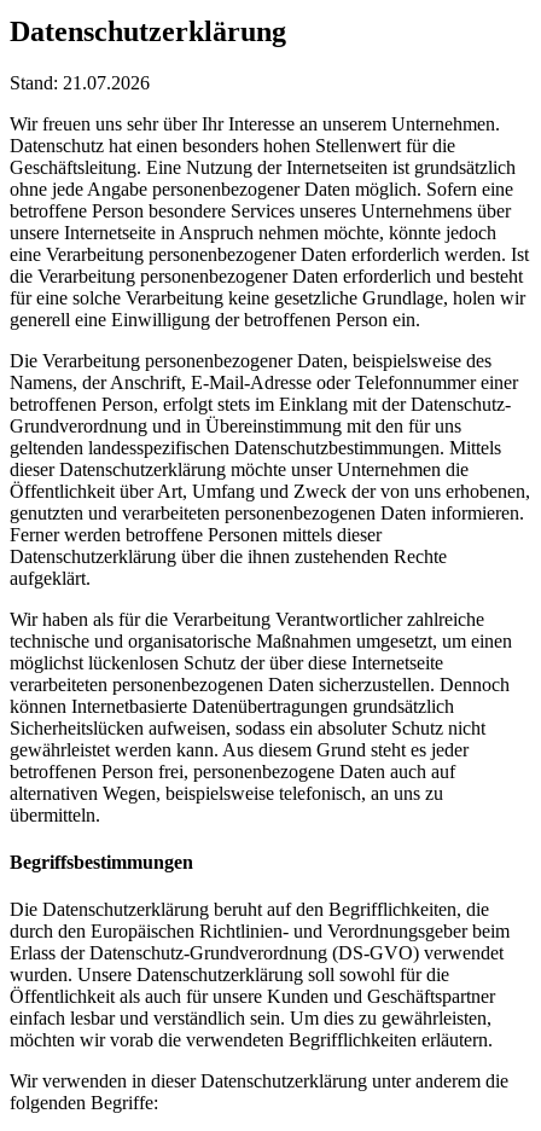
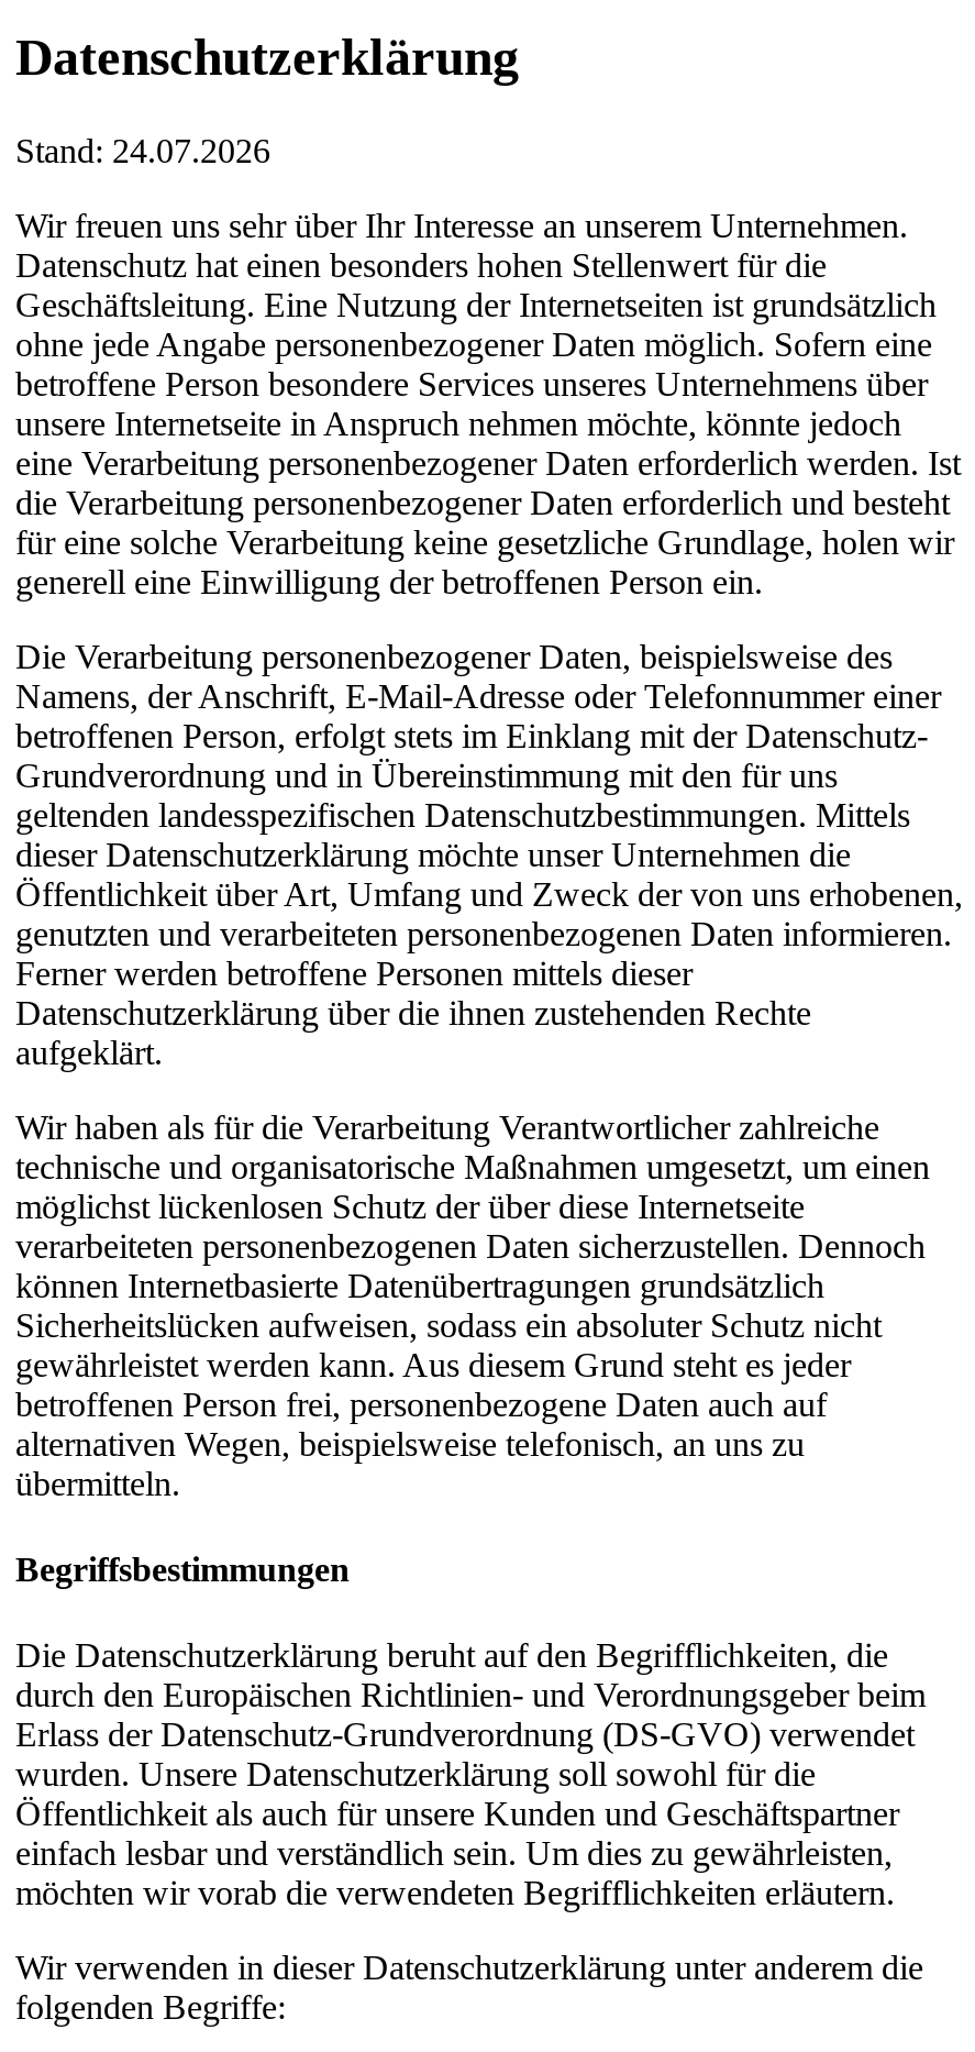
[10,72,150,93] Stand: 21.07.2026 -> [15,132,270,169] Stand: 24.07.2026

